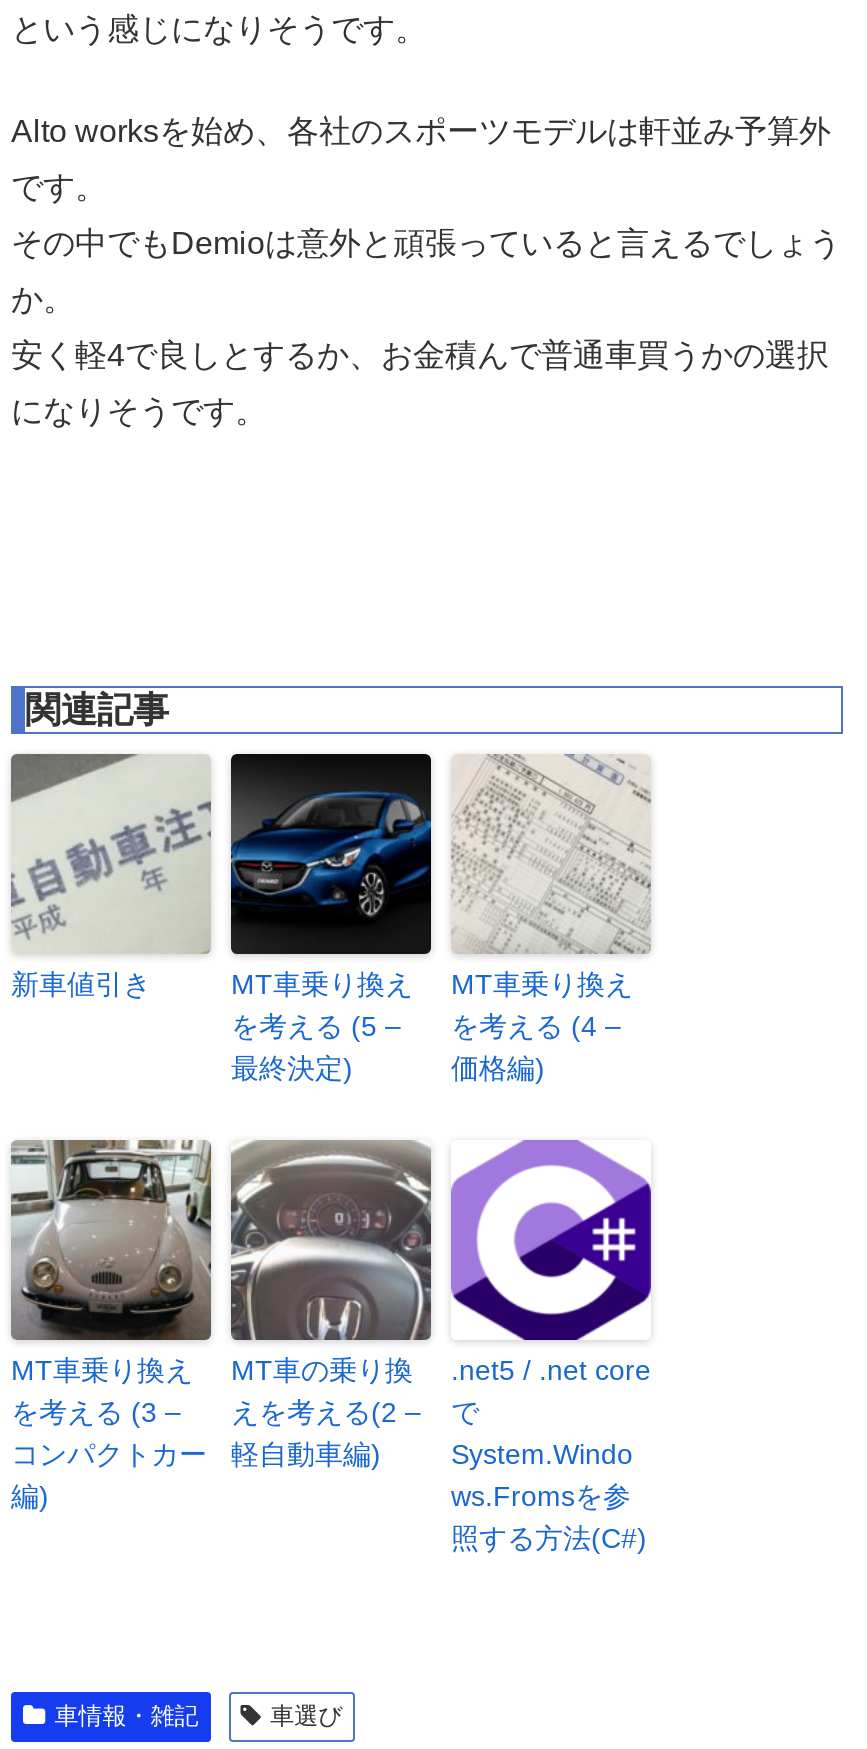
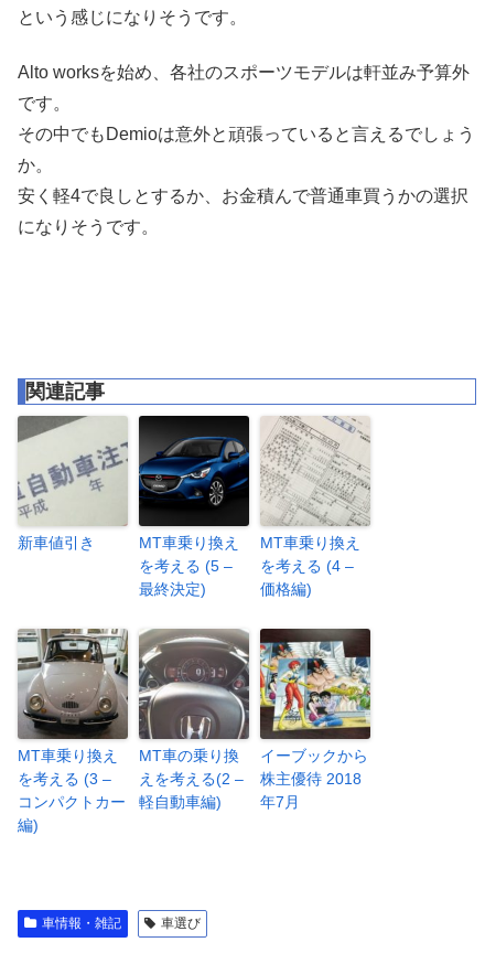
[449,1139,653,1554] [image] | .net5 / .net core | で | System.Windo | ws.Fromsを参 | 照する方法(C#) -> [259,628,371,811] [image] | イーブックから | 株主優待 2018 | 年7月

